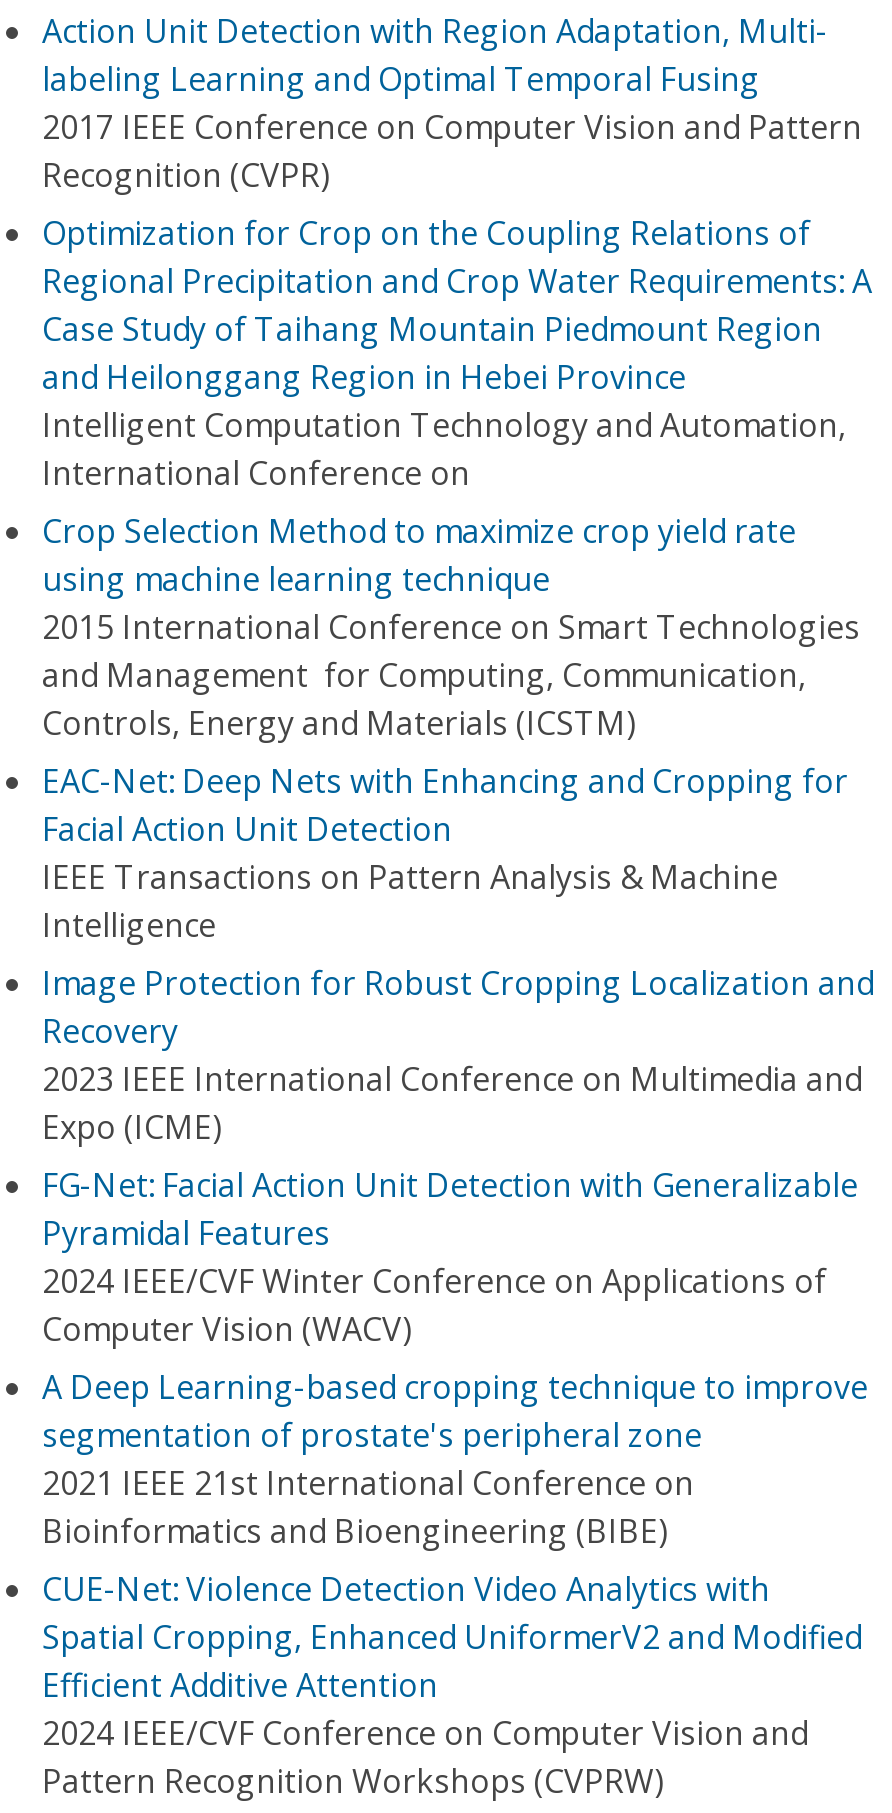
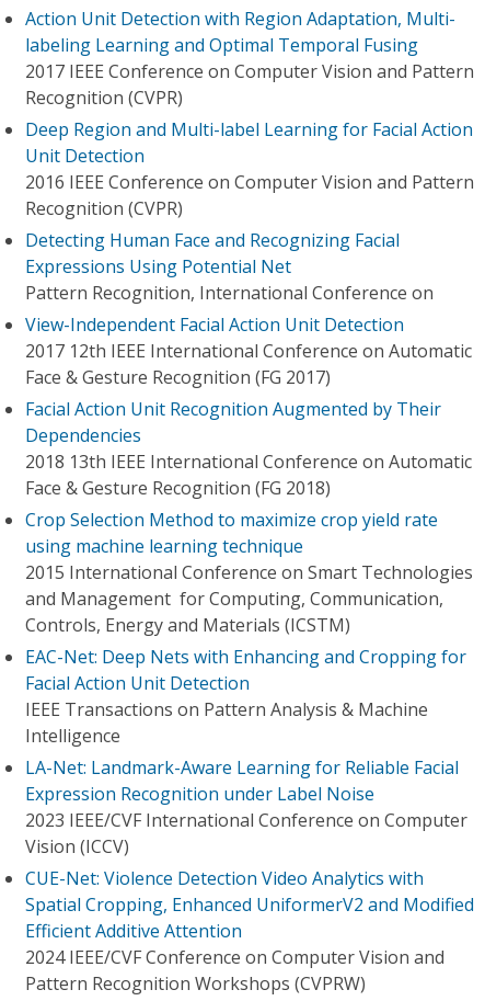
[42,211,872,495] Optimization for Crop on the Coupling Relations of | Regional Precipitation and Crop Water Requirements: A | Case Study of Taihang Mountain Piedmount Region | and Heilonggang Region in Hebei Province | Intelligent Computation Technology and Automation, | International Conference on -> [25,117,474,500] Deep Region and Multi-label Learning for Facial Action | Unit Detection | 2016 IEEE Conference on Computer Vision and Pattern | Recognition (CVPR) | Detecting Human Face and Recognizing Facial | Expressions Using Potential Net | Pattern Recognition, International Conference on | View-Independent Facial Action Unit Detection | 2017 12th IEEE International Conference on Automatic | Face & Gesture Recognition (FG 2017) | Facial Action Unit Recognition Augmented by Their | Dependencies | 2018 13th IEEE International Conference on Automatic | Face & Gesture Recognition (FG 2018)
moved [42,509,860,947] -> [25,508,473,748]: Crop Selection Method to maximize crop yield rate | using machine learning technique | 2015 International Conference on Smart Technologies | ... | IEEE Transactions on Pattern Analysis & Machine | Intelligence
[42,961,874,1553] Image Protection for Robust Cropping Localization and | Recovery | 2023 IEEE International Conference on Multimedia and | Expo (ICME) | FG-Net: Facial Action Unit Detection with Generalizable | Pyramidal Features | 2024 IEEE/CVF Winter Conference on Applications of | Computer Vision (WACV) | A Deep Learning-based cropping technique to improve | segmentation of prostate's peripheral zone | 2021 IEEE 21st International Conference on | Bioinformatics and Bioengineering (BIBE) -> [25,755,467,858] LA-Net: Landmark-Aware Learning for Reliable Facial | Expression Recognition under Label Noise | 2023 IEEE/CVF International Conference on Computer | Vision (ICCV)

